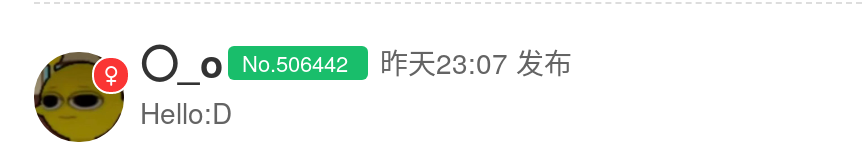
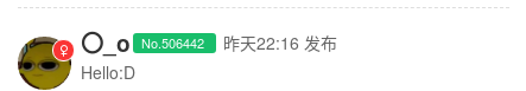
[380,42,572,82] 昨天23:07发布 -> [223,31,337,54] 昨天22:16发布

